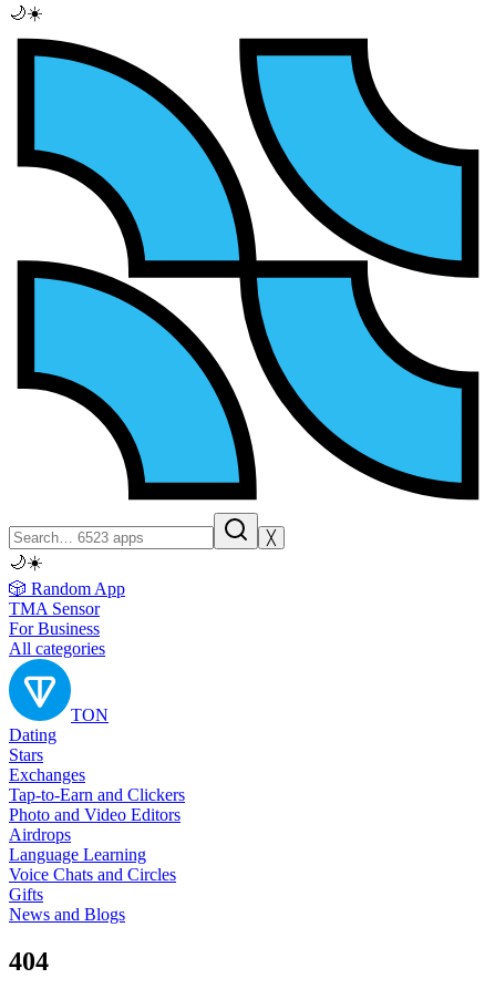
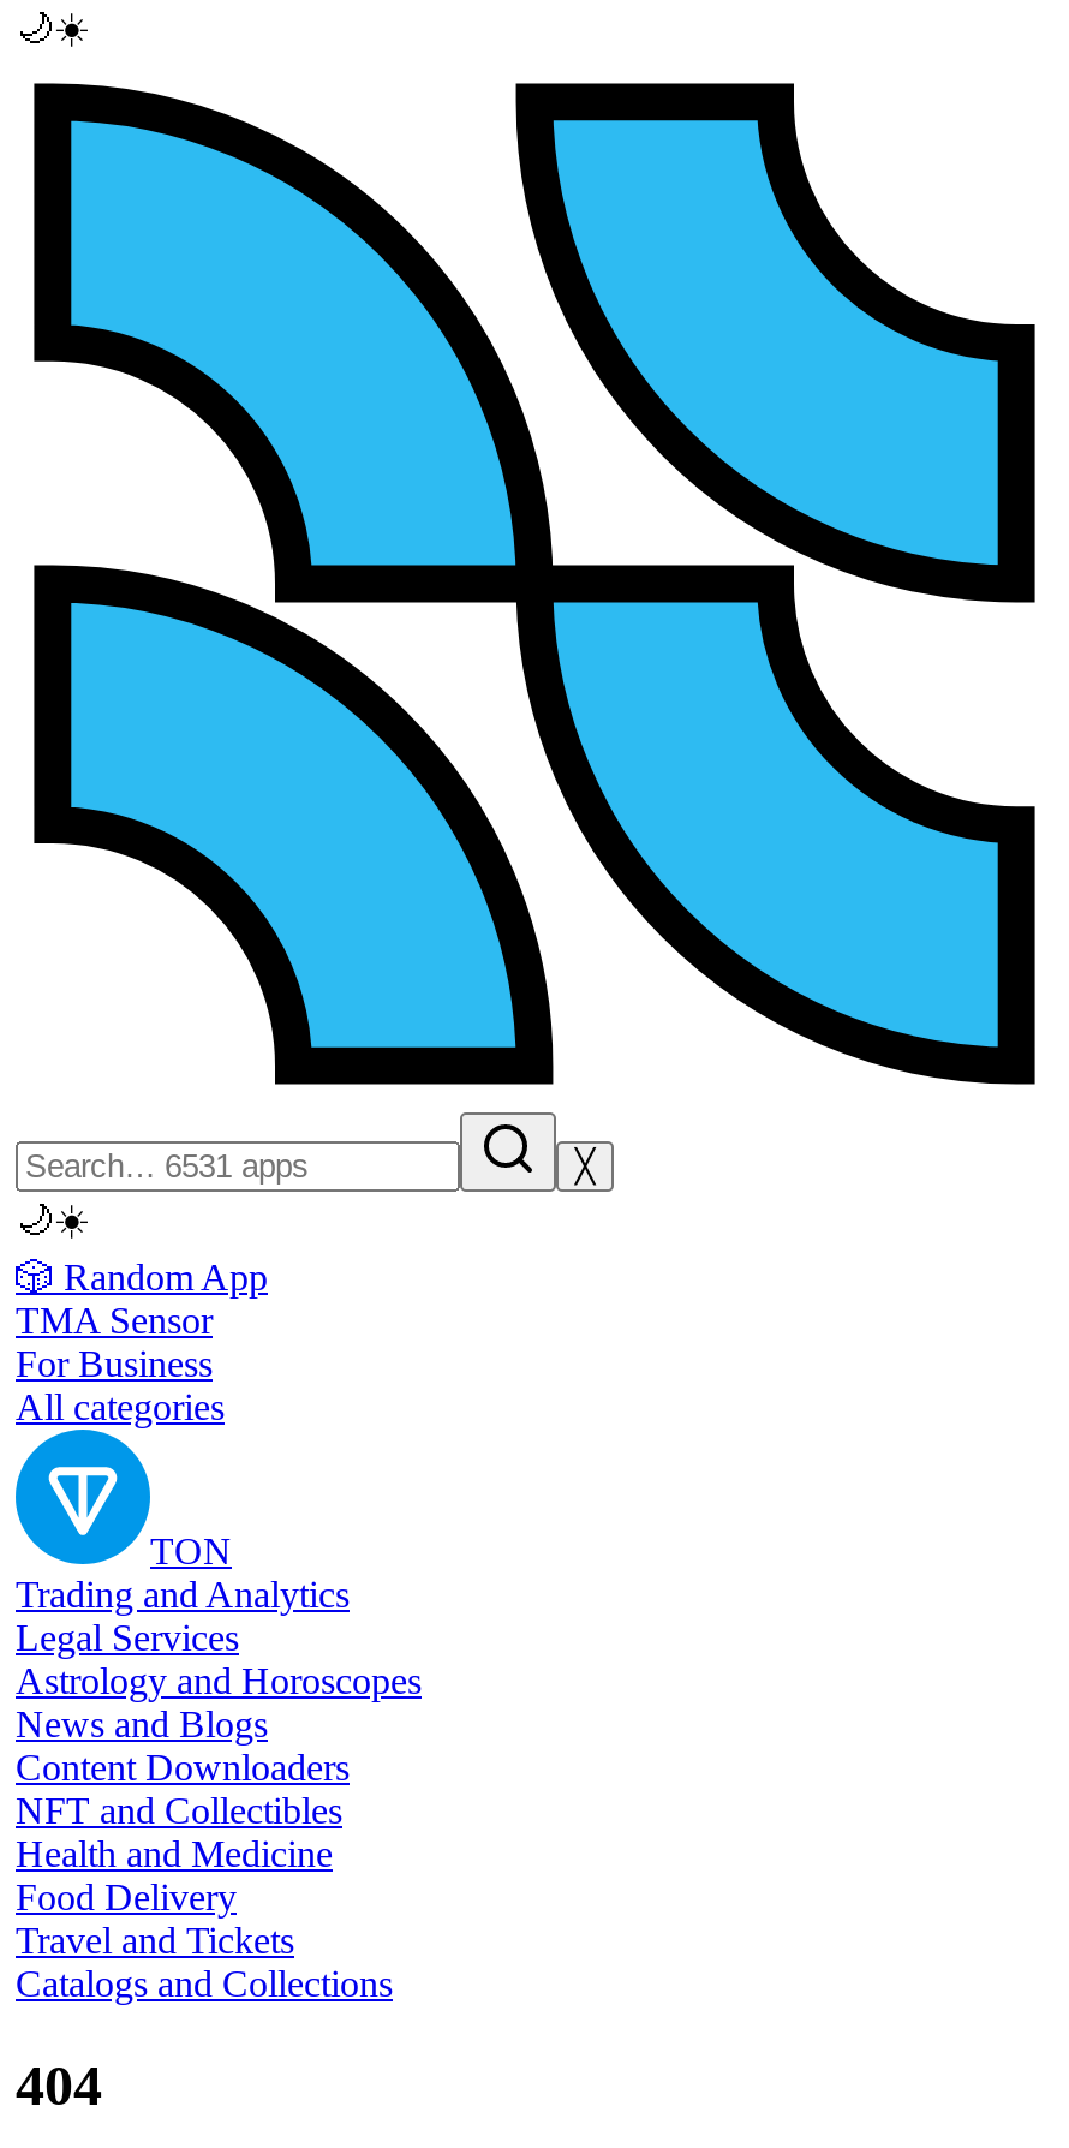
[9,725,185,904] Dating | Stars | Exchanges | Tap-to-Earn and Clickers | Photo and Video Editors | Airdrops | Language Learning | Voice Chats and Circles | Gifts -> [16,1574,422,1701] Trading and Analytics | Legal Services | Astrology and Horoscopes
moved [9,905,125,924] -> [16,1704,268,1744]: News and Blogs
none -> [16,1747,393,2004] Content Downloaders | NFT and Collectibles | Health and Medicine | Food Delivery | Travel and Tickets | Catalogs and Collections

